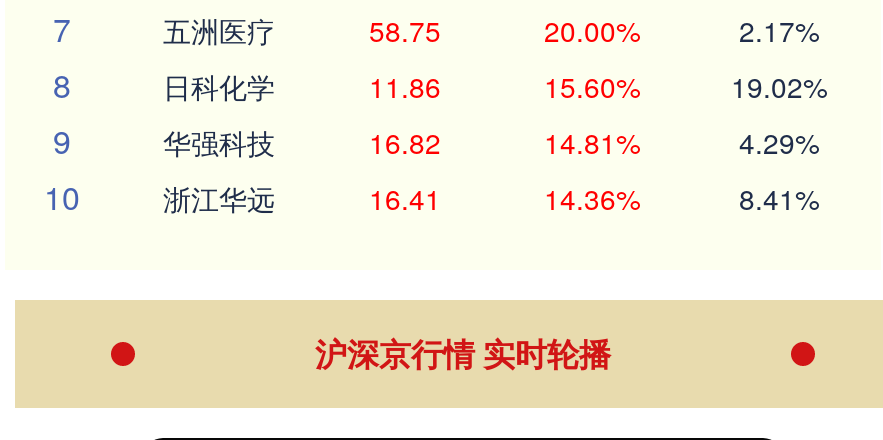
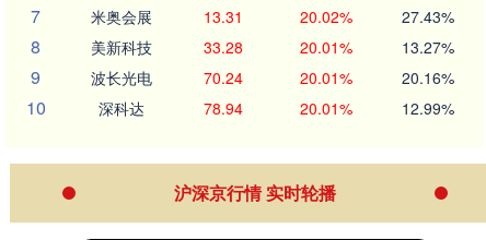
[163,10,819,50] 五洲医疗 | 58.75 | 20.00% | 2.17% -> [91,6,454,27] 米奥会展 | 13.31 | 20.02% | 27.43%
[163,66,827,106] 日科化学 | 11.86 | 15.60% | 19.02% -> [91,36,454,58] 美新科技 | 33.28 | 20.01% | 13.27%
[163,122,819,162] 华强科技 | 16.82 | 14.81% | 4.29% -> [91,67,454,89] 波长光电 | 70.24 | 20.01% | 20.16%
[163,178,819,218] 浙江华远 | 16.41 | 14.36% | 8.41% -> [99,97,454,119] 深科达 | 78.94 | 20.01% | 12.99%

